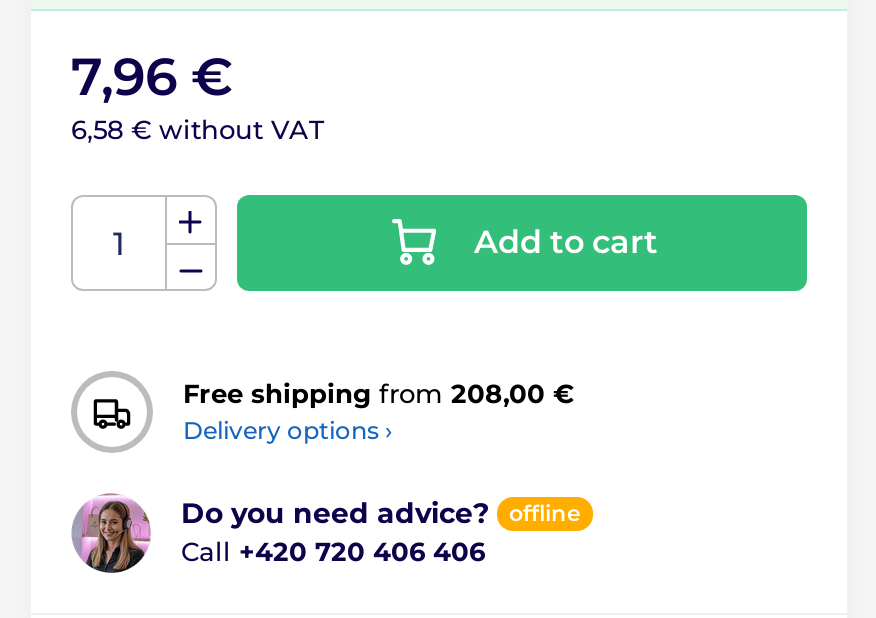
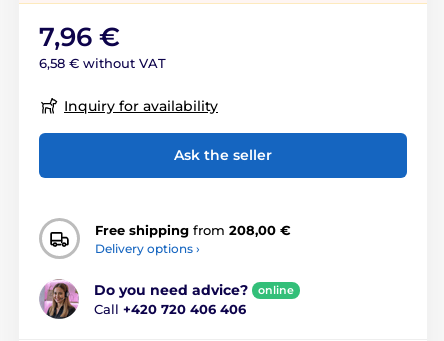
[474,223,658,261] Add to cart -> [64,97,272,164] Inquiry for availability | Ask the seller
[509,500,581,528] offline -> [258,283,294,297] online

